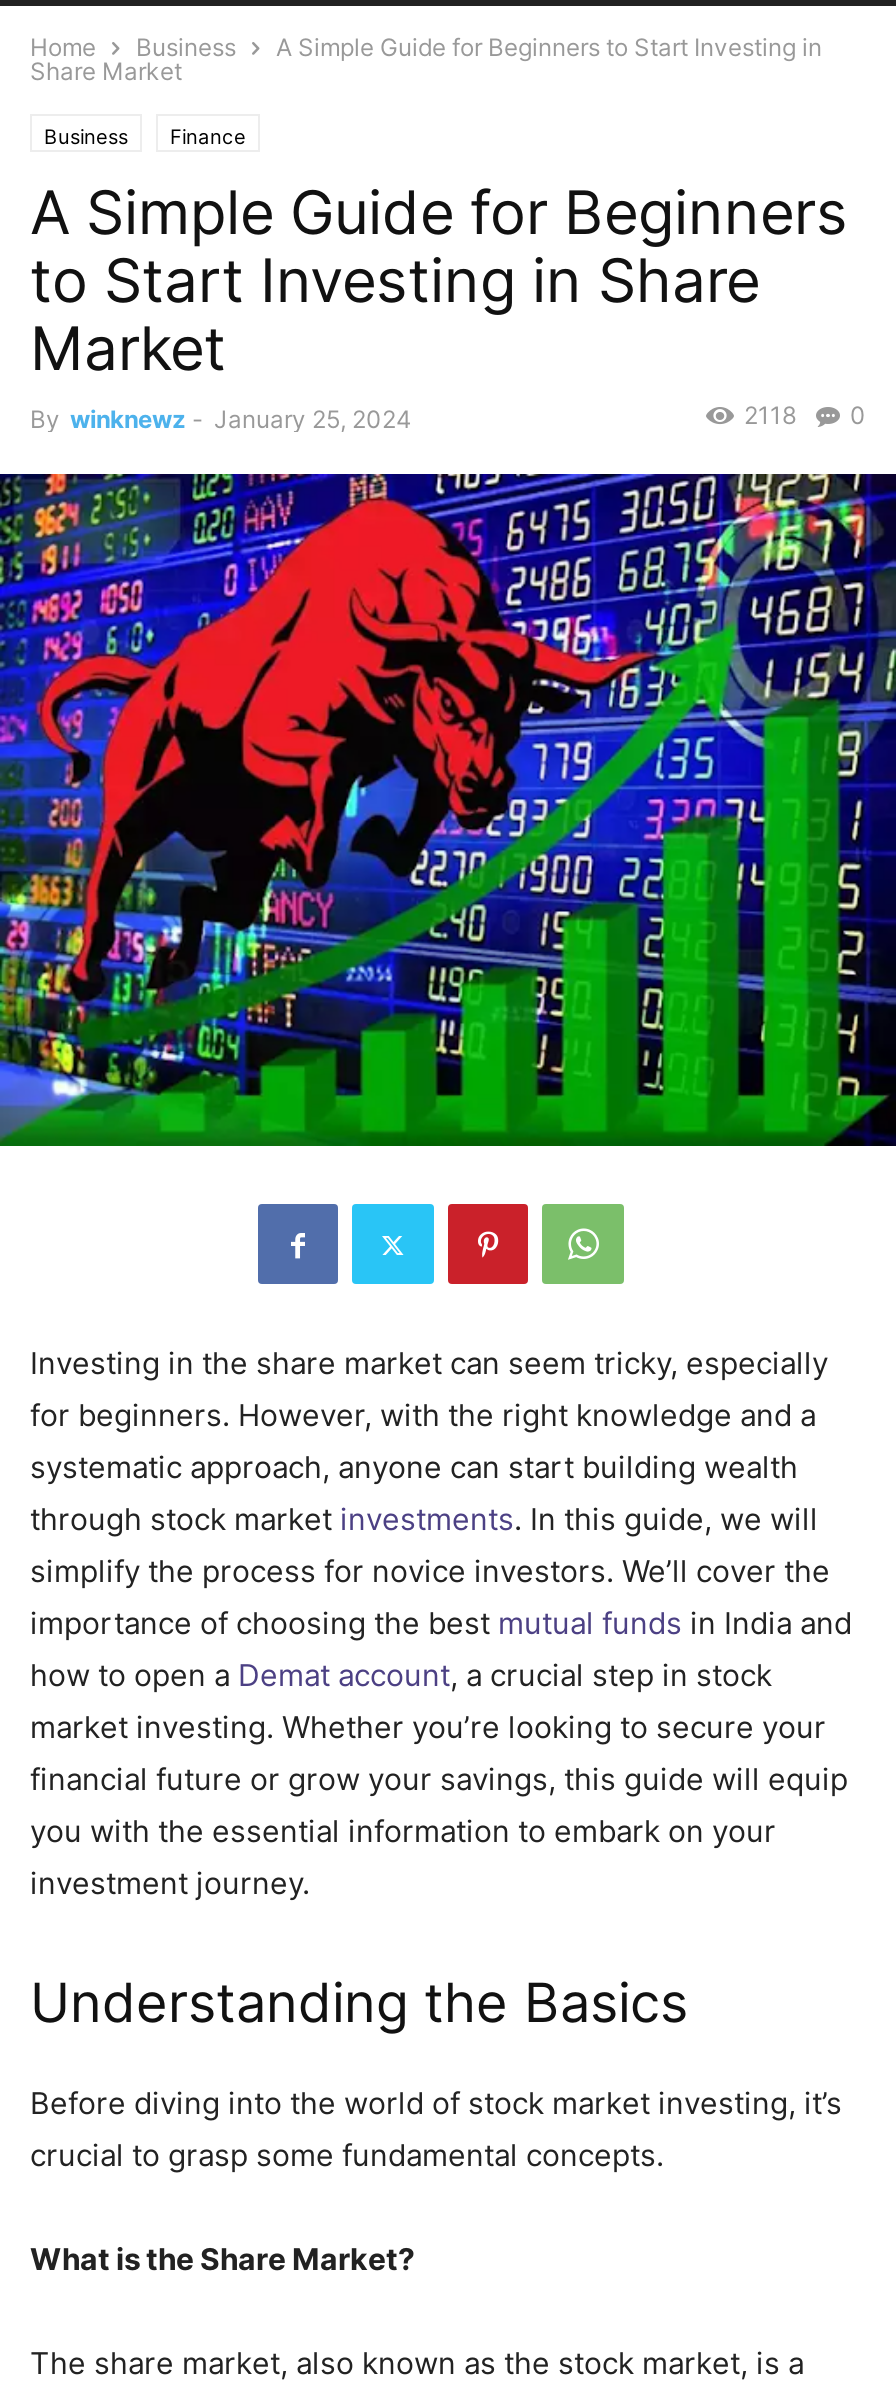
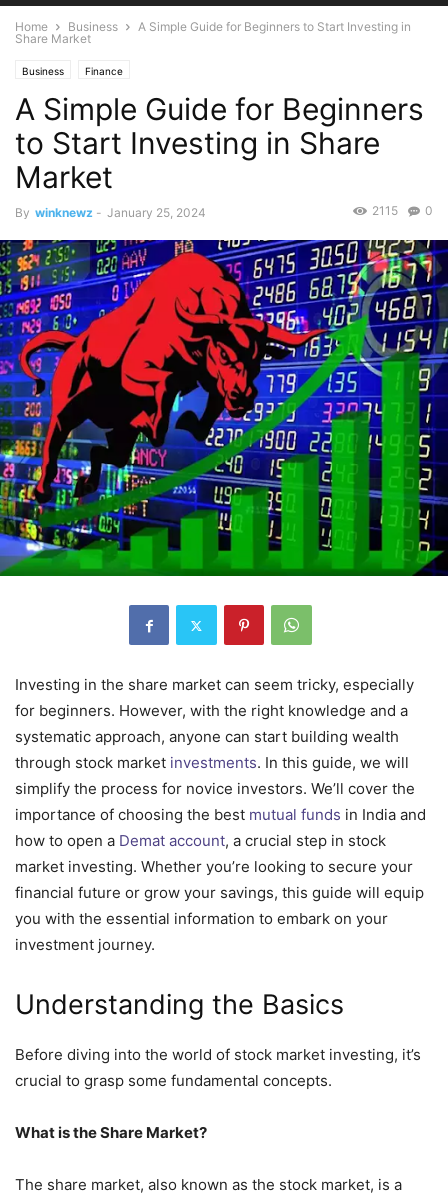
[744,400,866,430] 2118 0 -> [372,203,433,218] 2115 0

